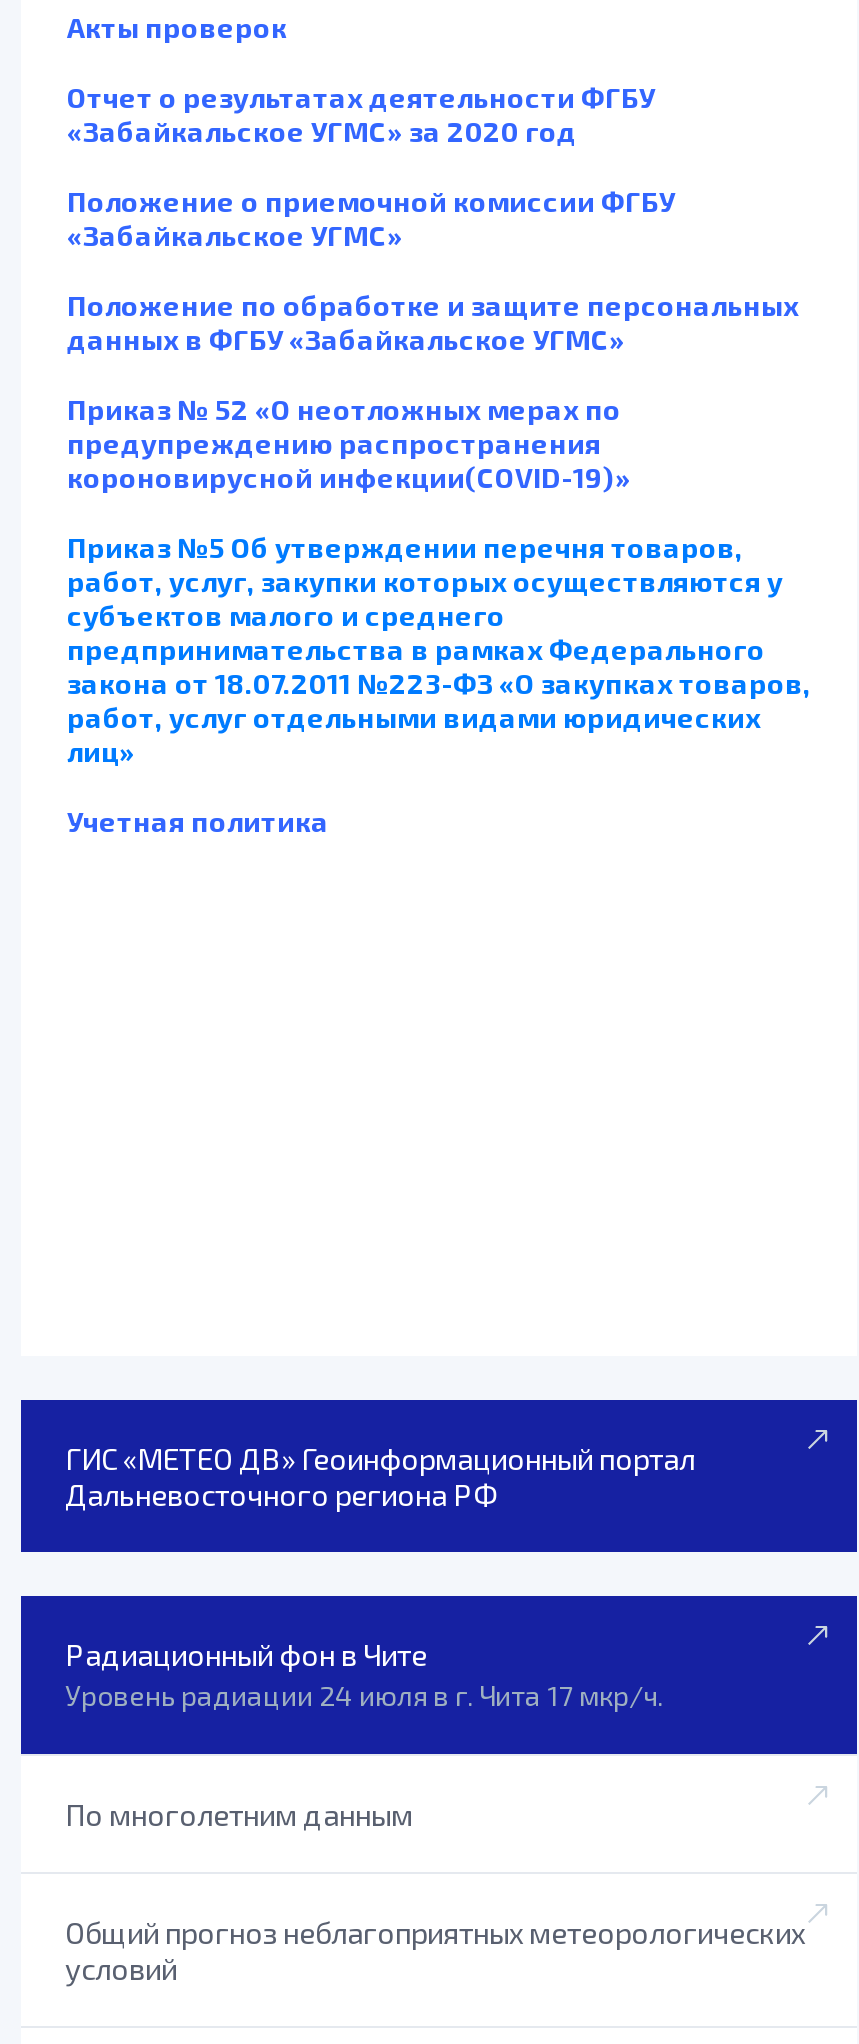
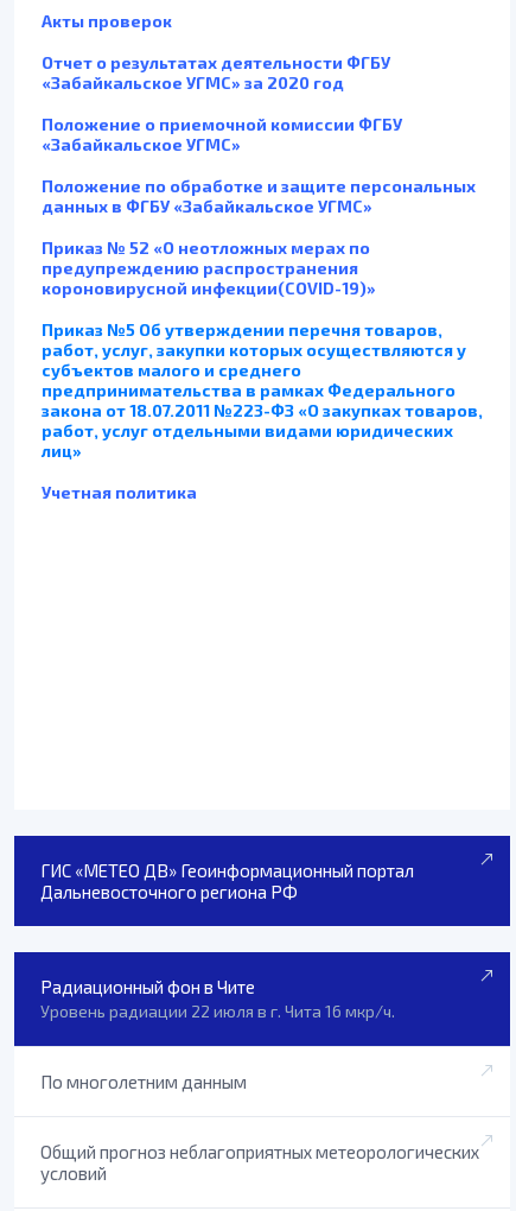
[65,1678,663,1712] Уровень радиации 24 июля в г. Чита 17 мкр/ч. -> [40,1001,395,1021] Уровень радиации 22 июля в г. Чита 16 мкр/ч.

